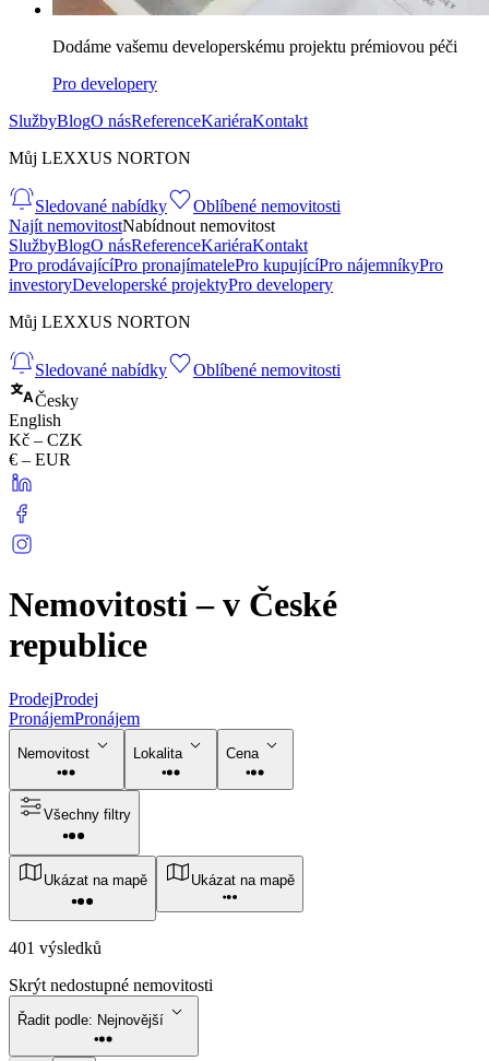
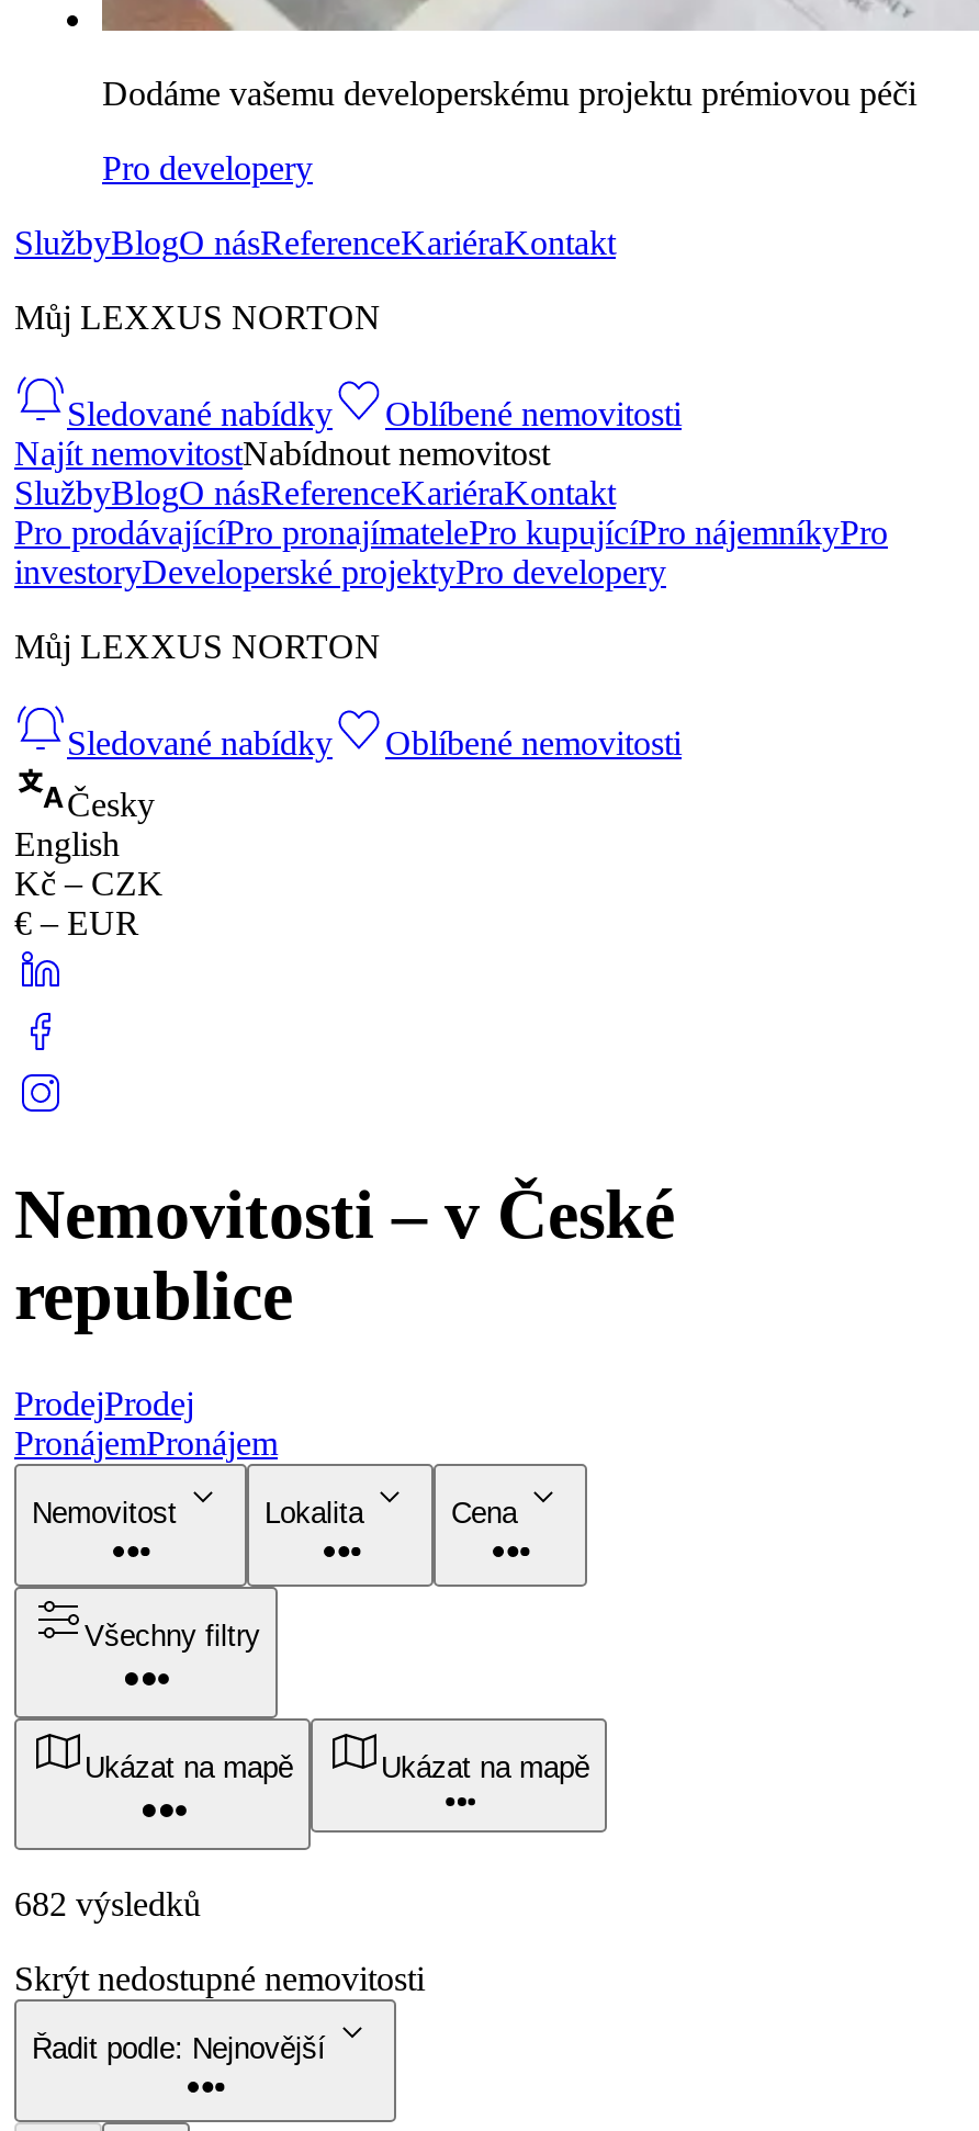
[9,939,102,957] 401 výsledků -> [14,1885,201,1922] 682 výsledků

